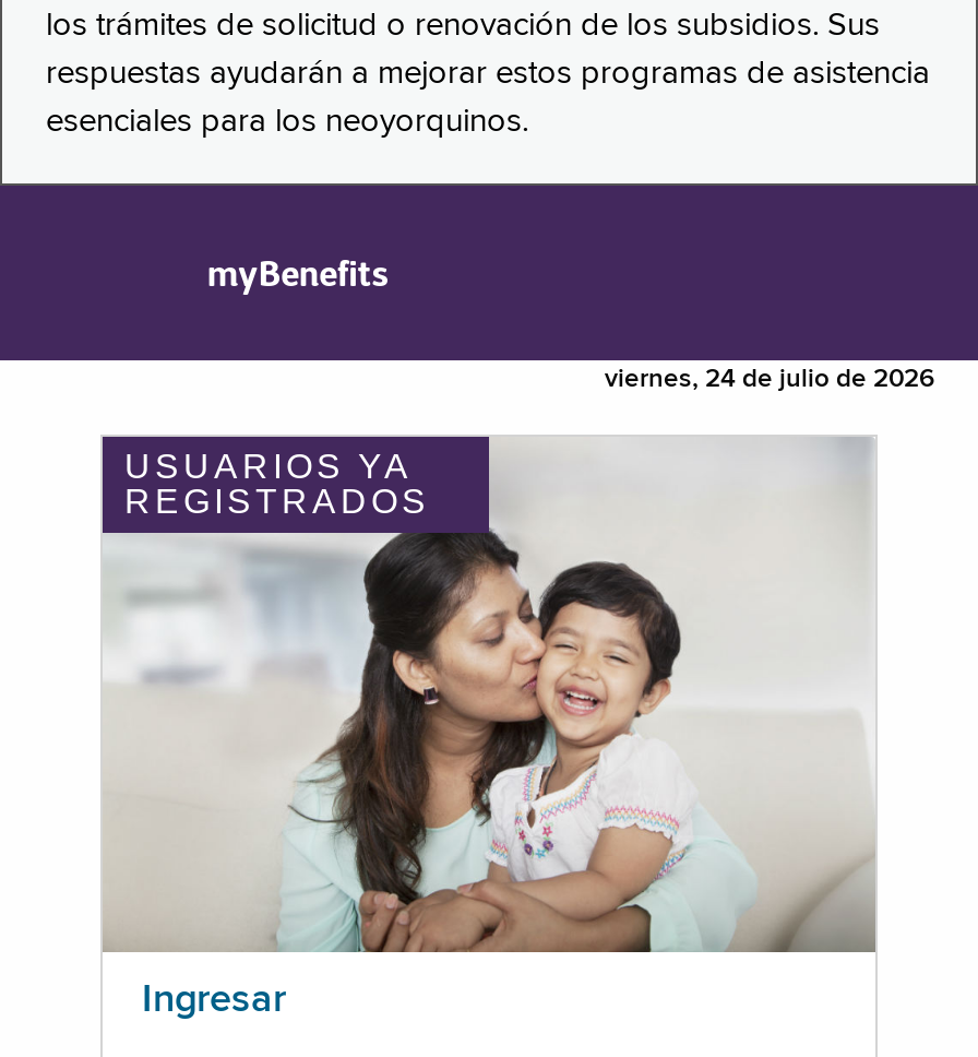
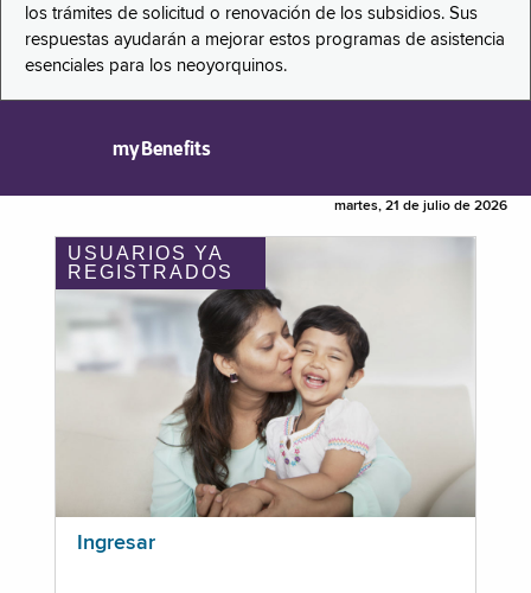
[605,367,934,393] viernes, 24 de julio de 2026 -> [334,199,507,214] martes, 21 de julio de 2026

